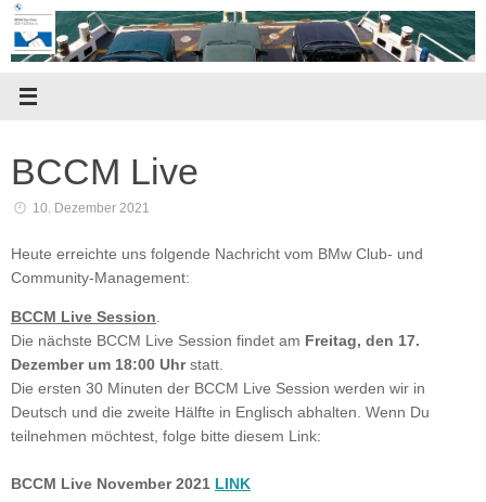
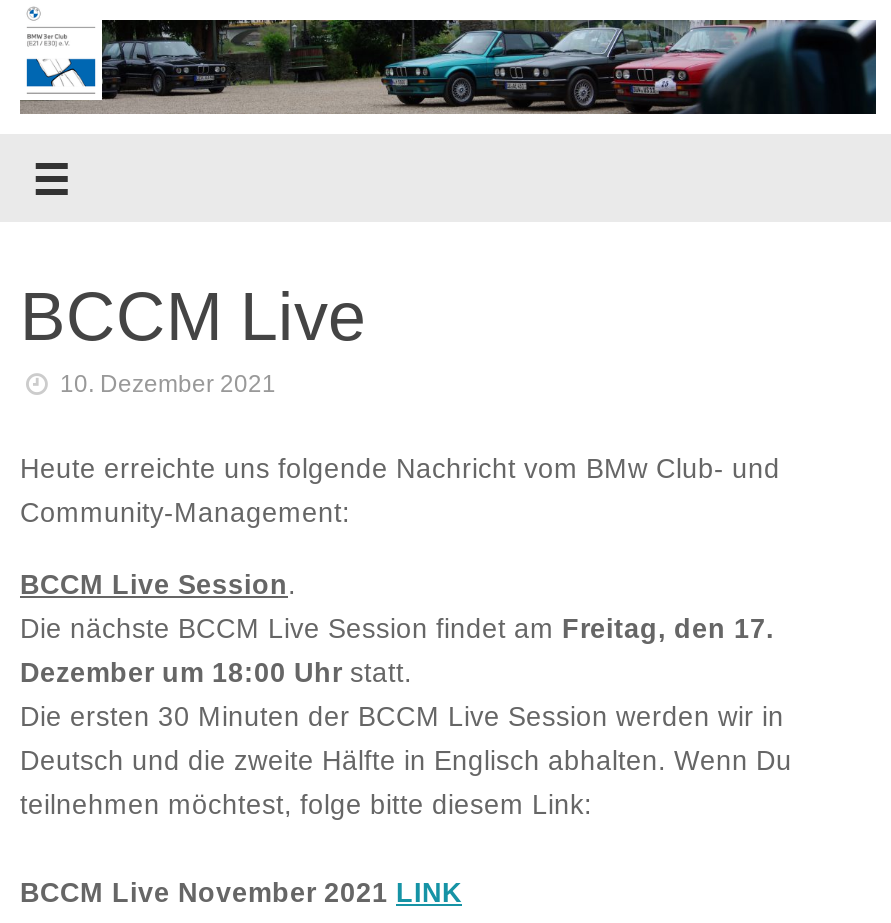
[55,10,475,63] [image] -> [102,18,878,116] [image]

